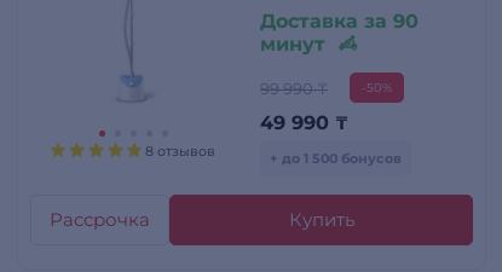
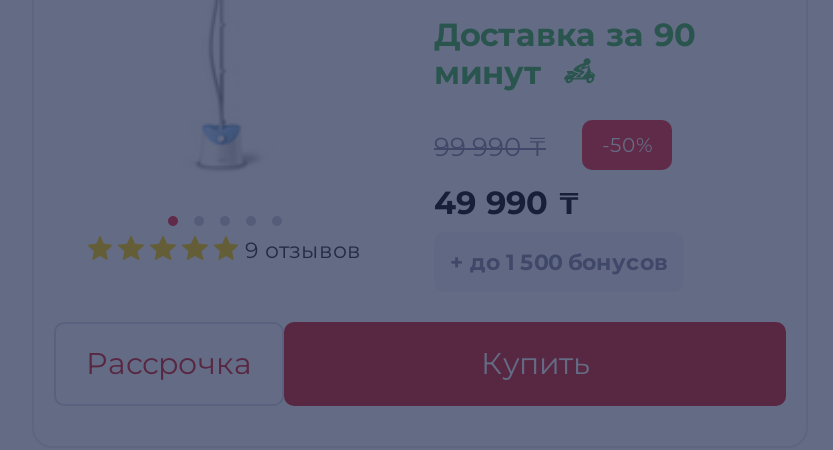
[146,143,216,160] 8 отзывов -> [245,236,361,264] 9 отзывов

